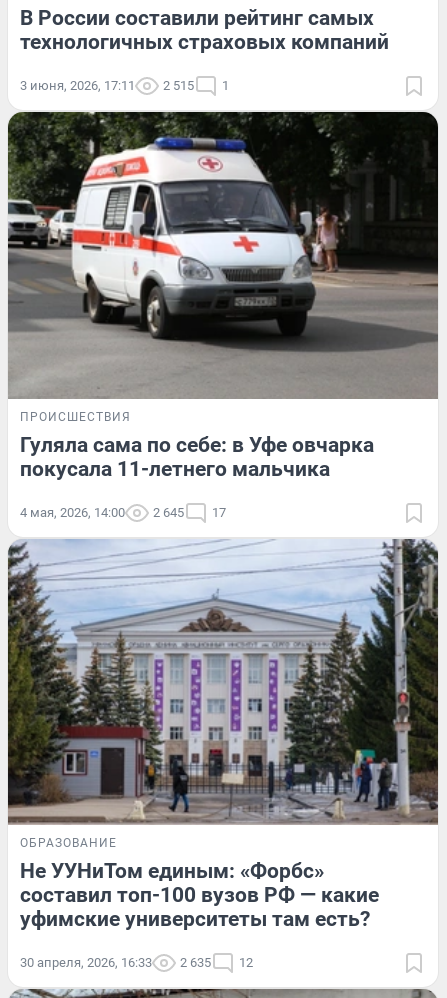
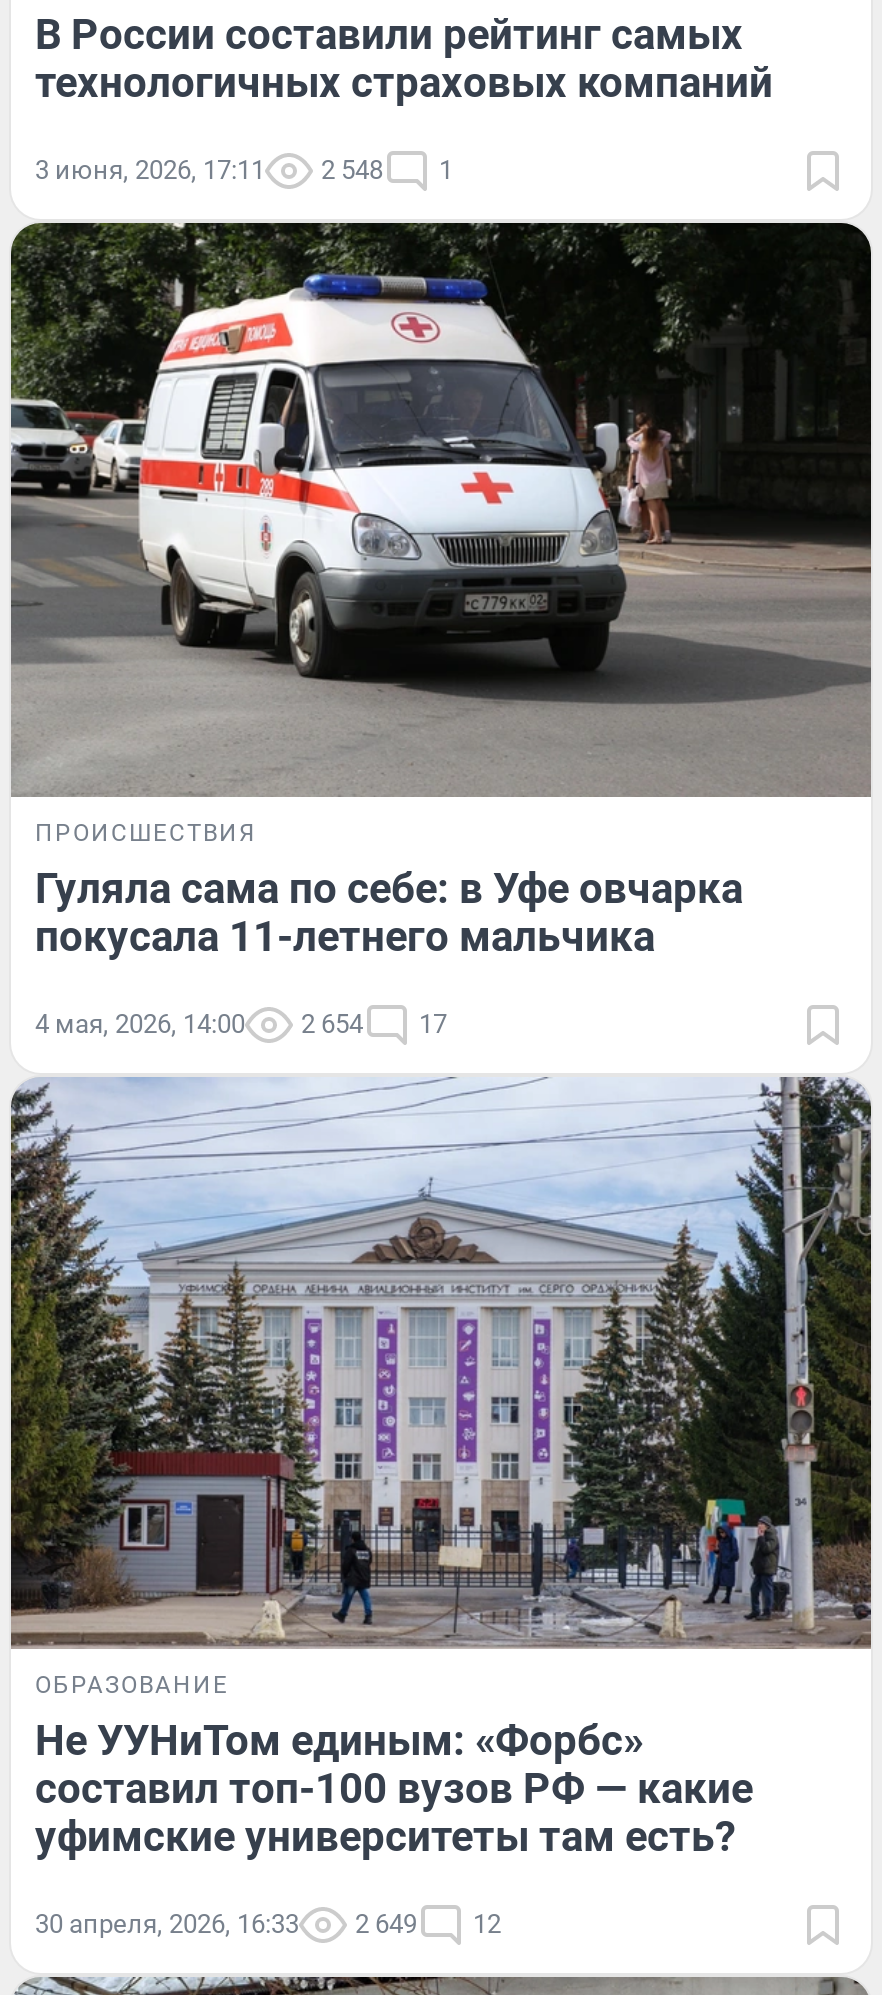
[20,78,229,93] 3 июня, 2026, 17:11 2 515 1 -> [35,155,453,185] 3 июня, 2026, 17:11 2 548 1
[20,505,226,520] 4 мая, 2026, 14:00 2 645 17 -> [35,1008,447,1038] 4 мая, 2026, 14:00 2 654 17
[20,955,253,970] 30 апреля, 2026, 16:33 2 635 12 -> [35,1910,501,1940] 30 апреля, 2026, 16:33 2 649 12

